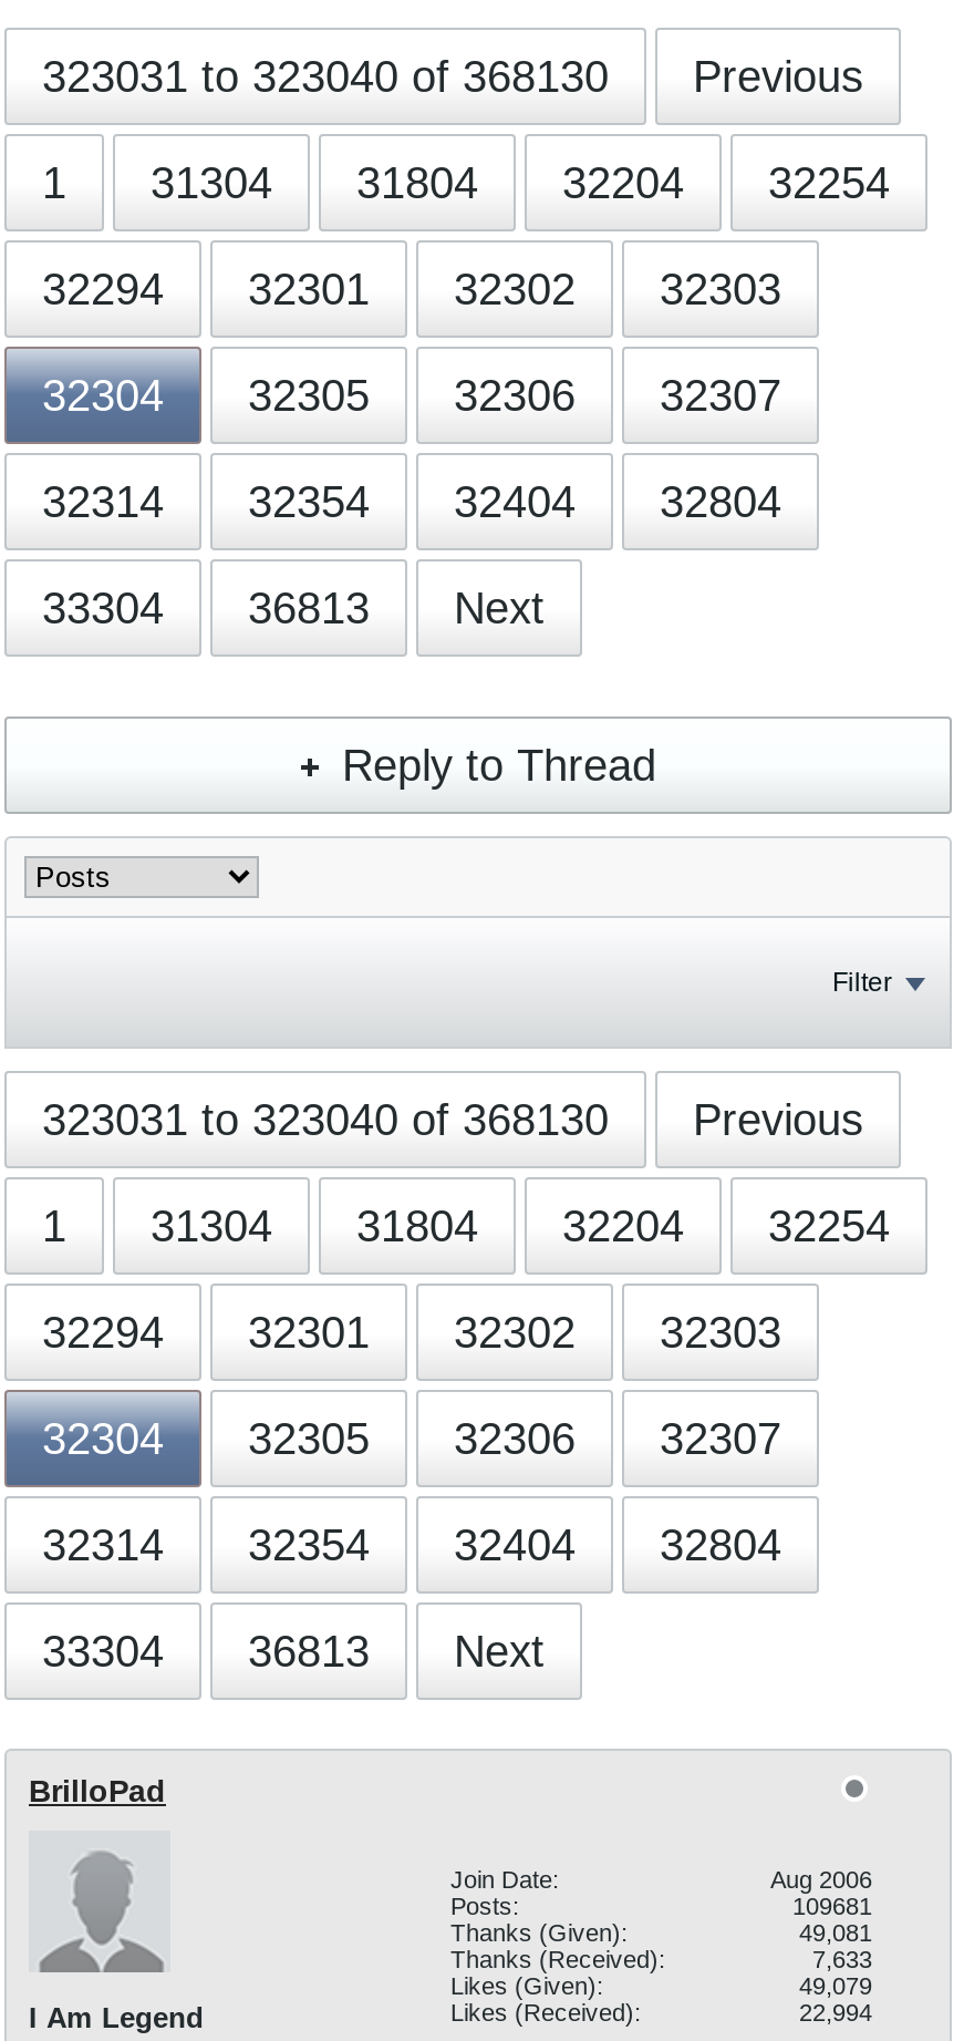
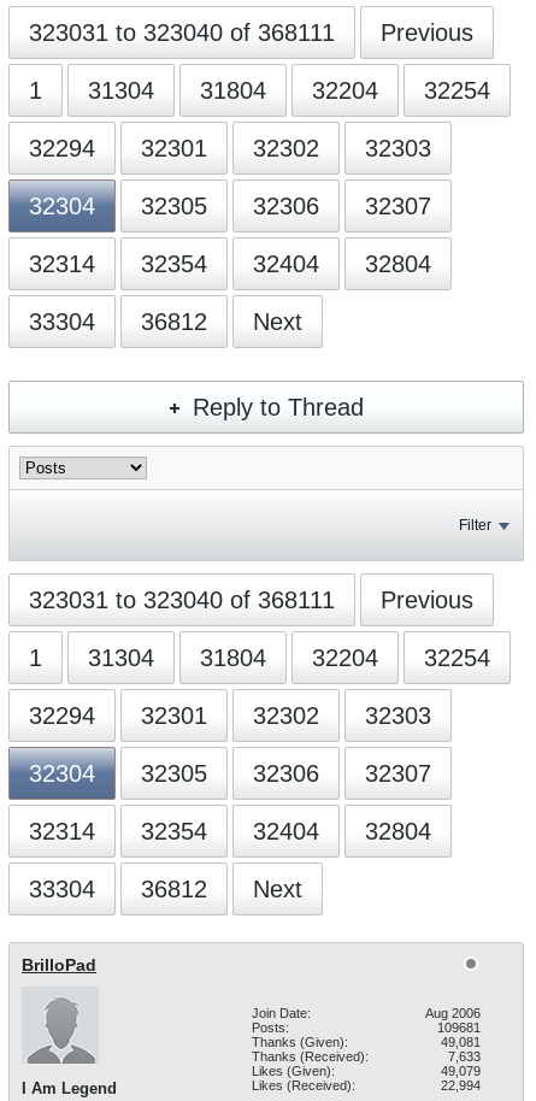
[42,52,863,101] 323031 to 323040 of 368130 Previous -> [29,19,473,46] 323031 to 323040 of 368111 Previous
[42,584,545,632] 33304 36813 Next -> [29,308,302,335] 33304 36812 Next
[42,1095,863,1144] 323031 to 323040 of 368130 Previous -> [29,587,473,613] 323031 to 323040 of 368111 Previous
[42,1627,545,1676] 33304 36813 Next -> [29,876,302,902] 33304 36812 Next

